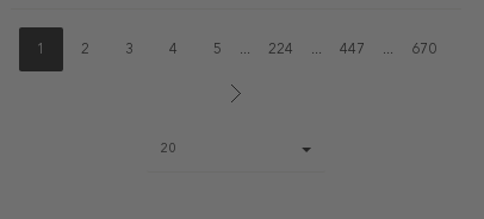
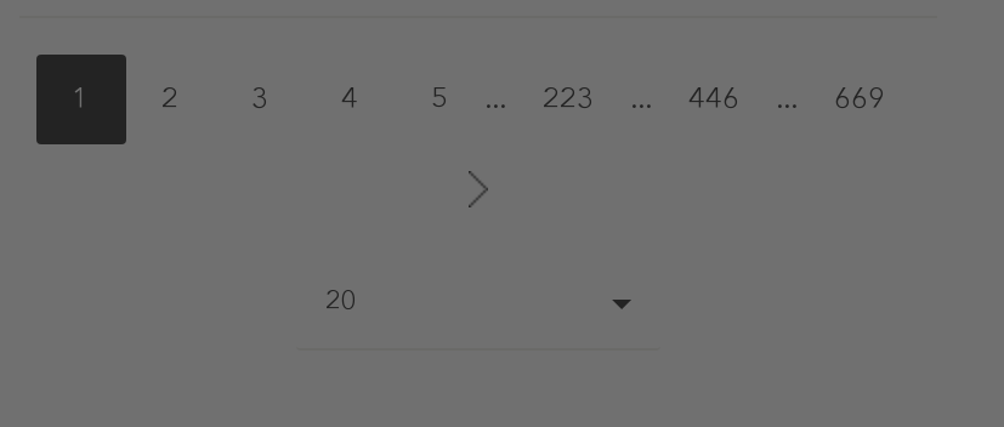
[268,40,293,57] 224 -> [543,81,594,115] 223
[339,40,364,57] 447 -> [688,81,739,115] 446
[411,40,436,57] 670 -> [834,81,885,115] 669

